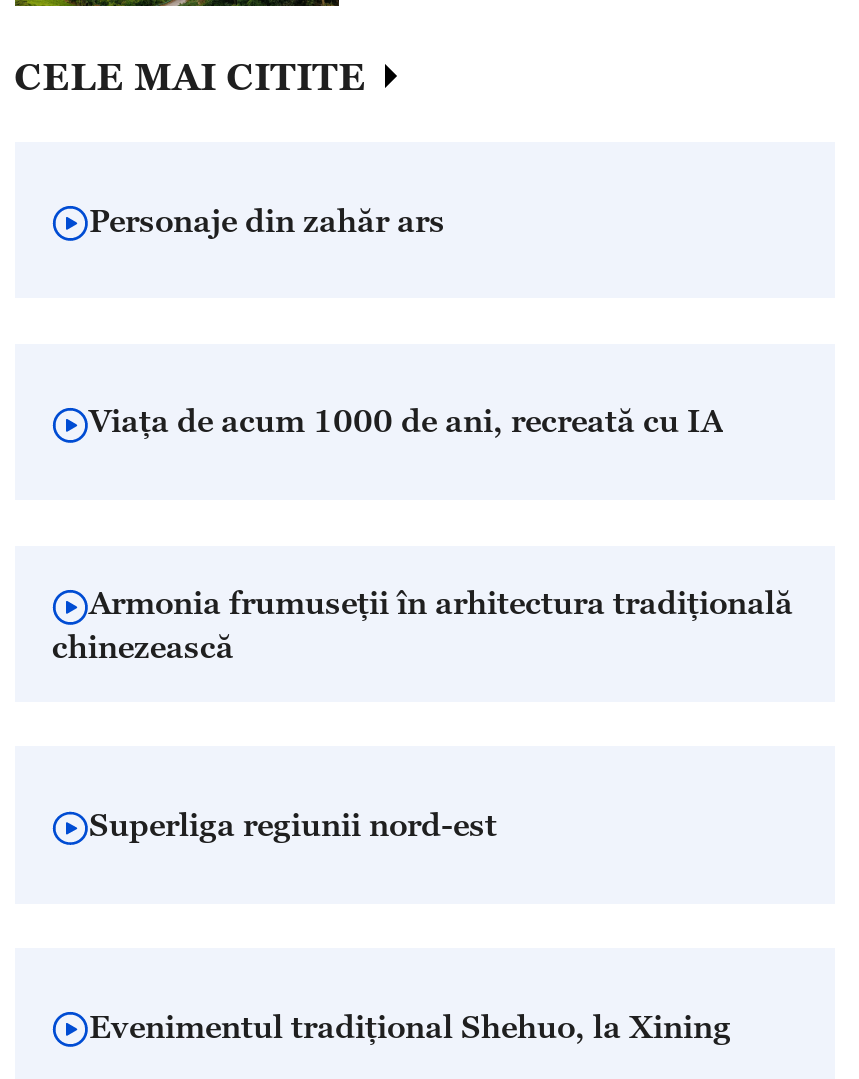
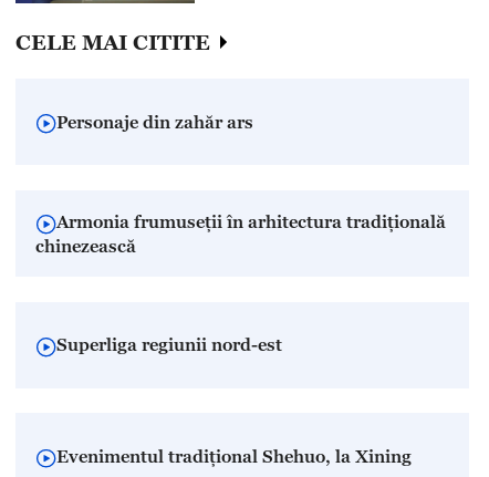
[89,403,723,439] Viața de acum 1000 de ani, recreată cu IA -> none

